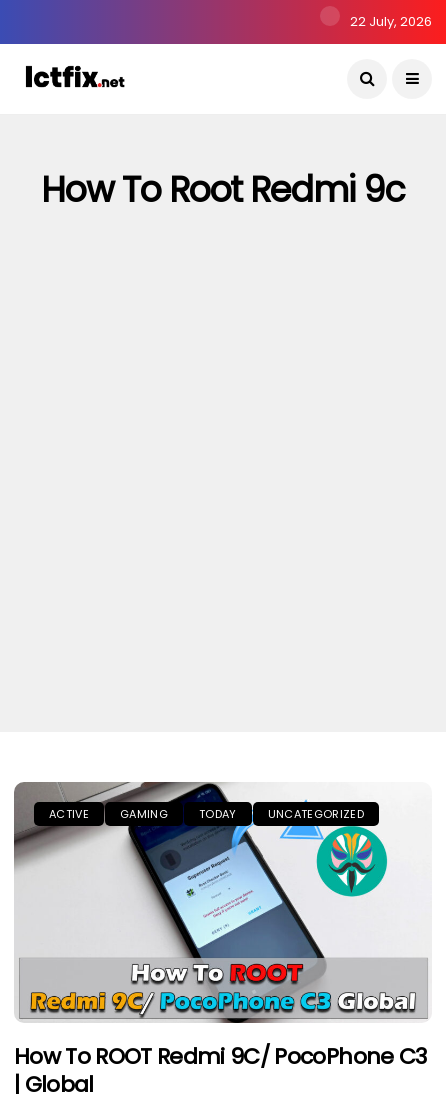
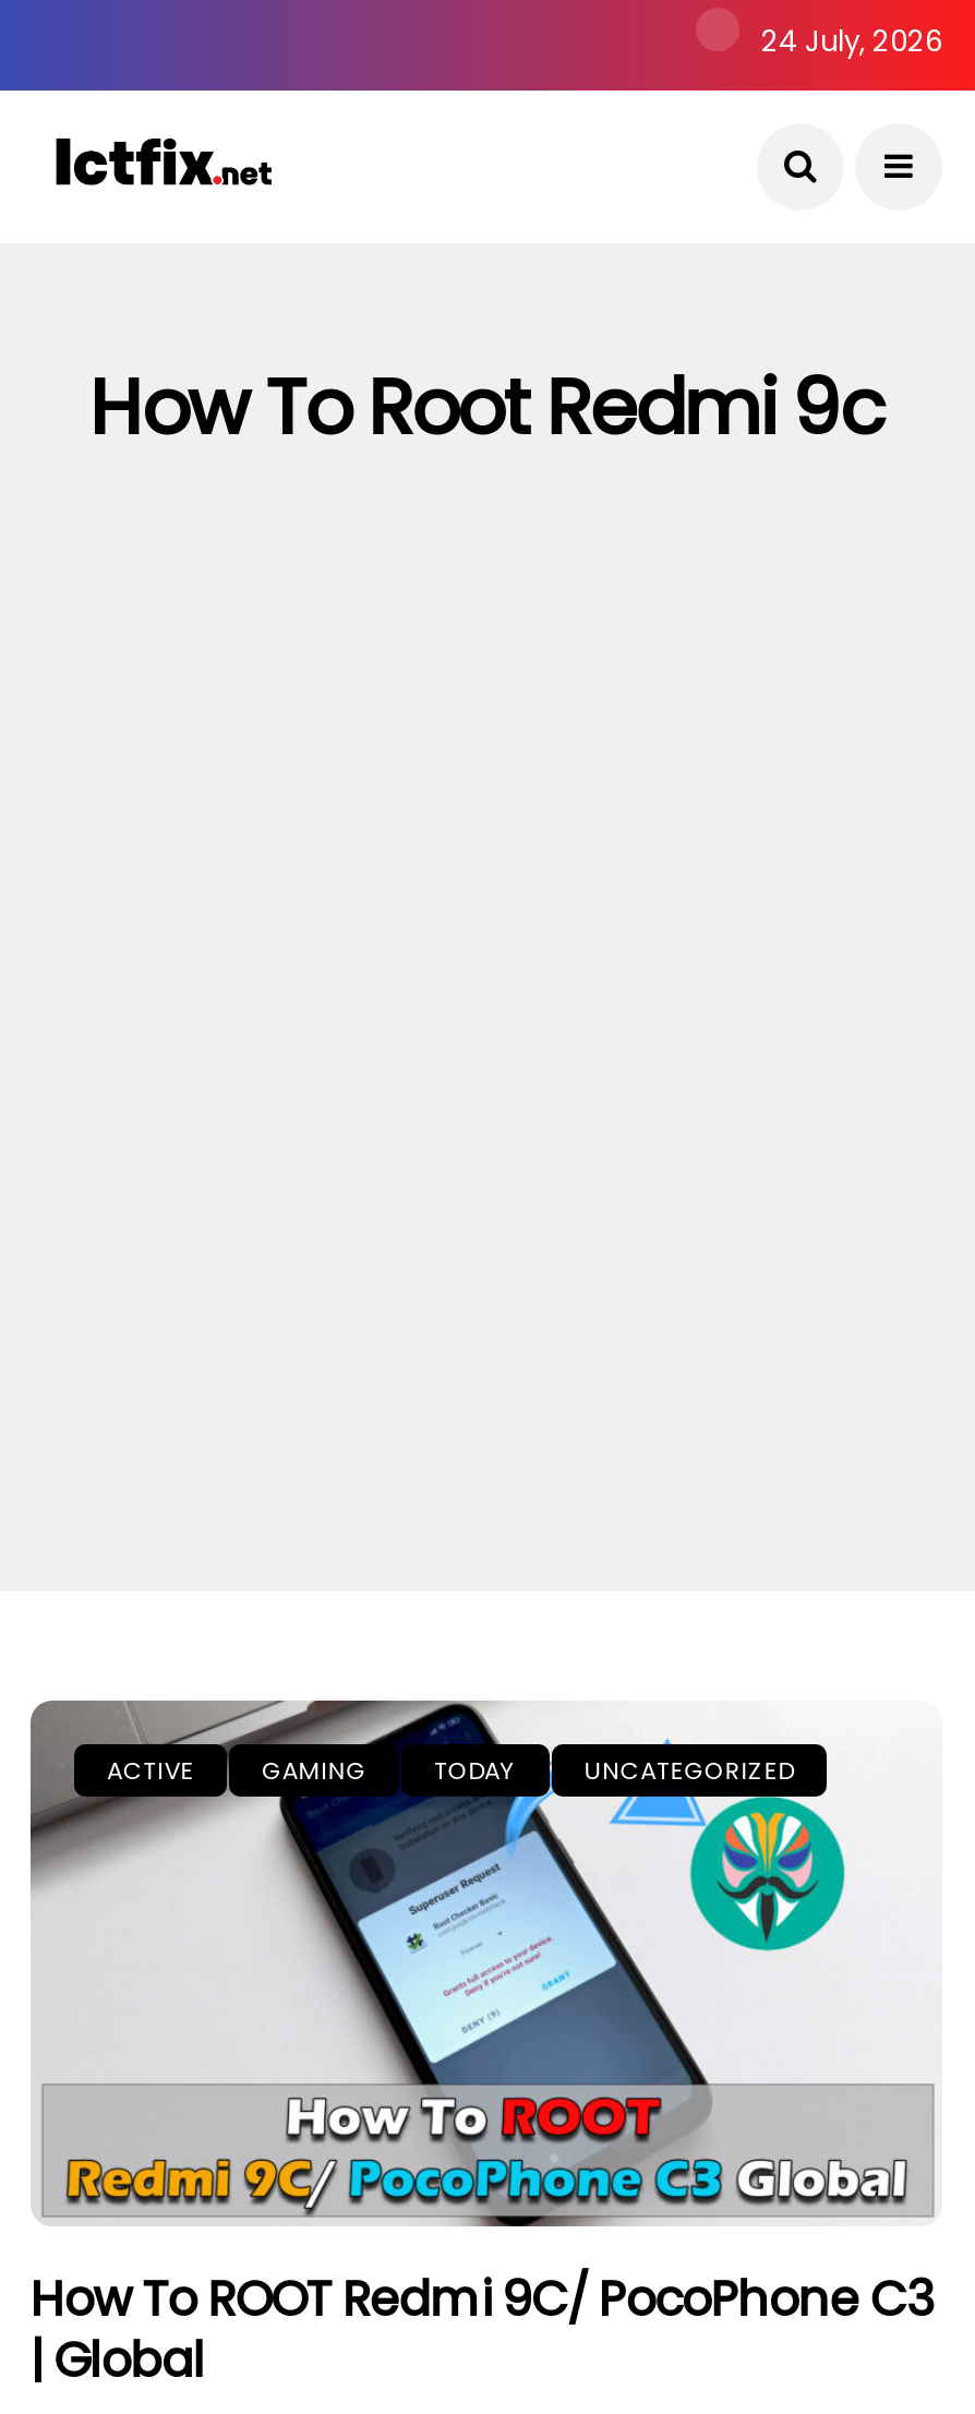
[350,12,432,31] 22 July, 2026 -> [761,21,942,62] 24 July, 2026

